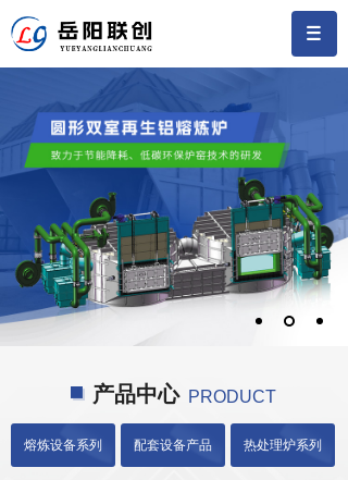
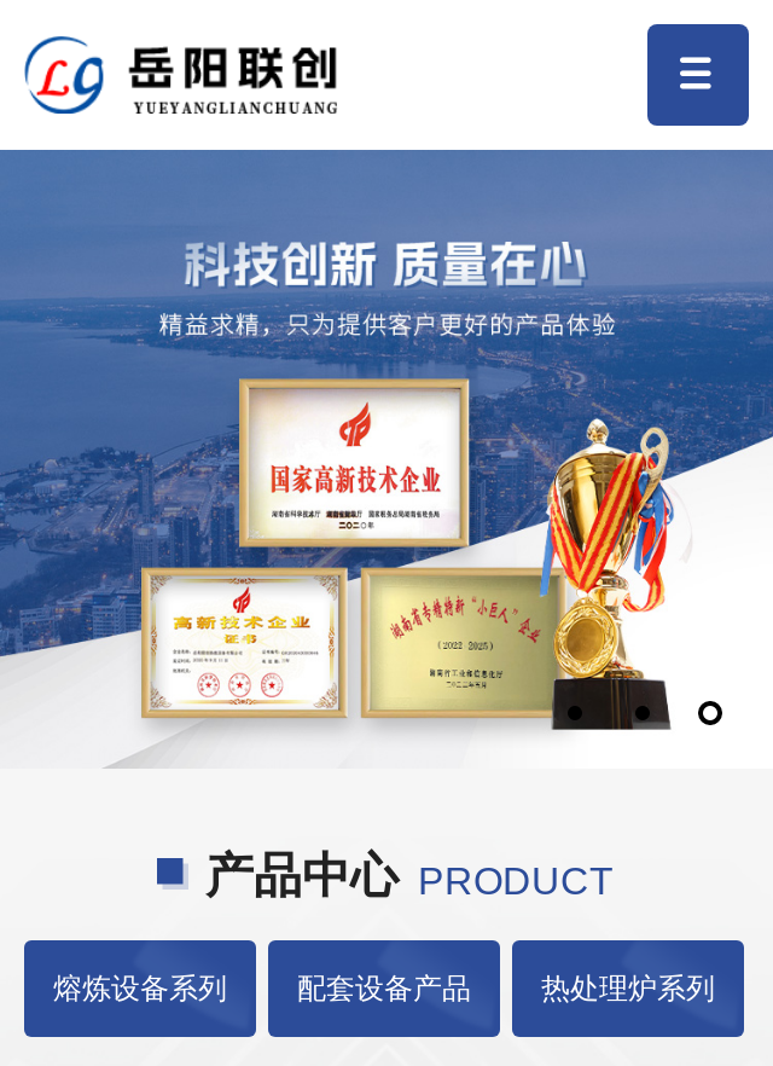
[3,70,345,329] [image] -> [7,157,766,732] [image]

